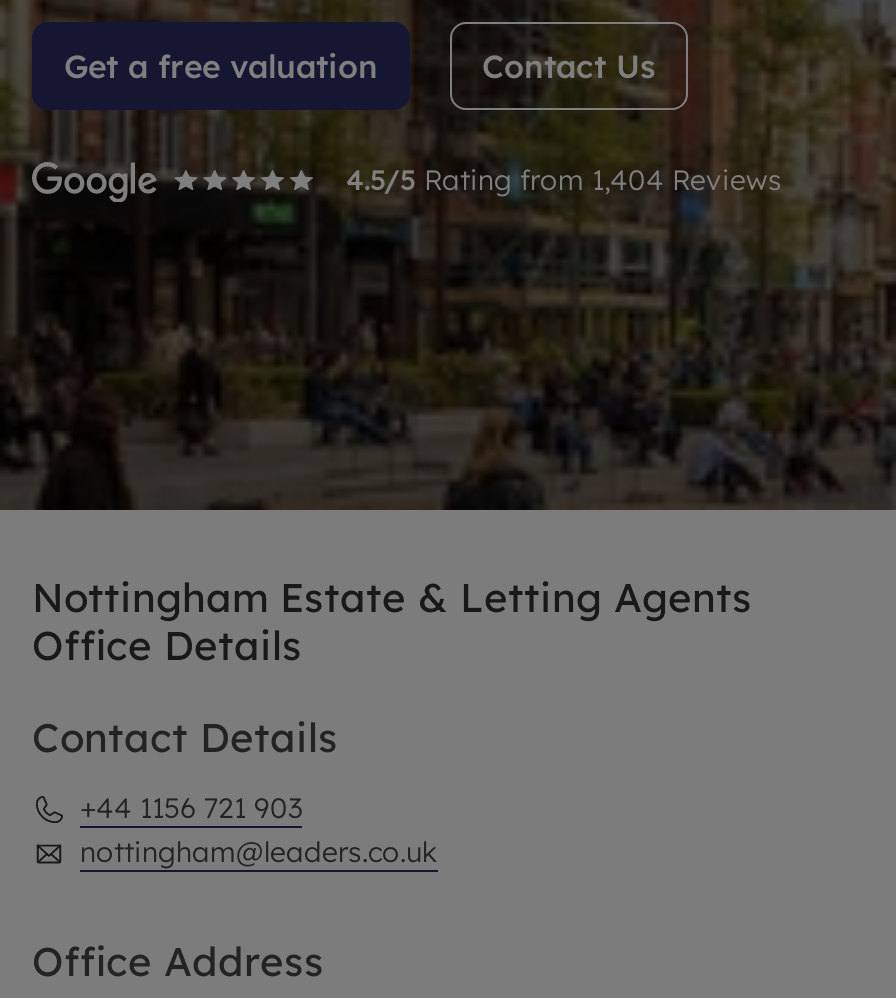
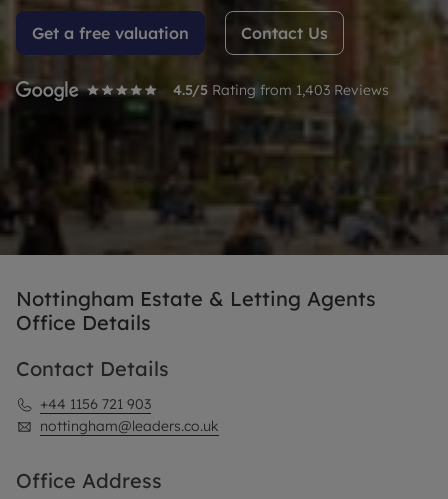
[346,161,782,197] 4.5/5 Rating from 1,404 Reviews -> [173,80,389,98] 4.5/5 Rating from 1,403 Reviews

